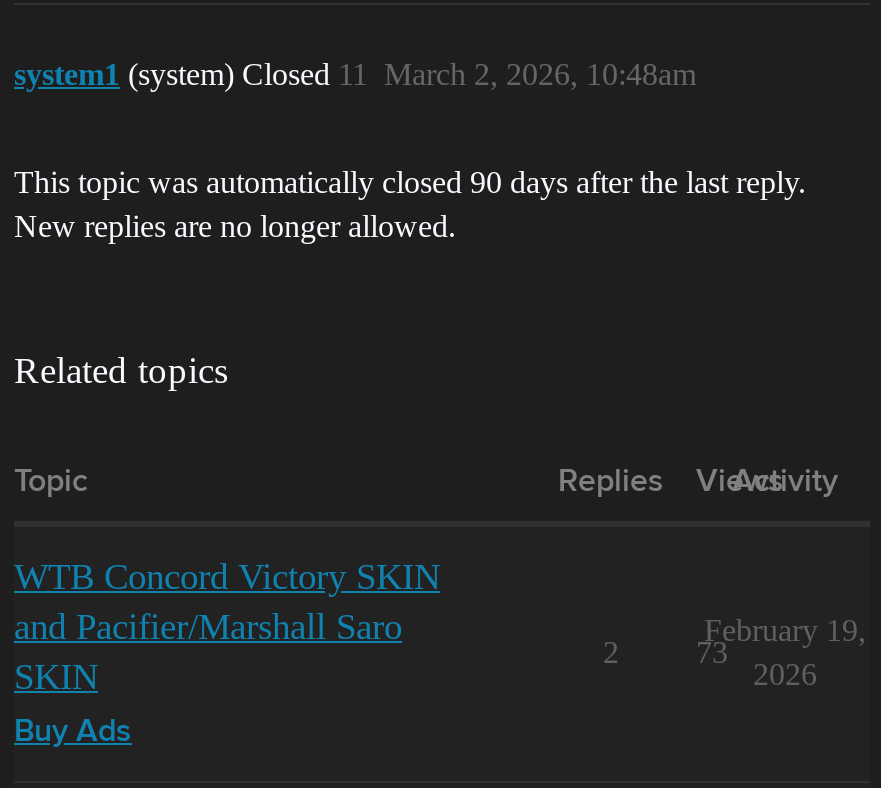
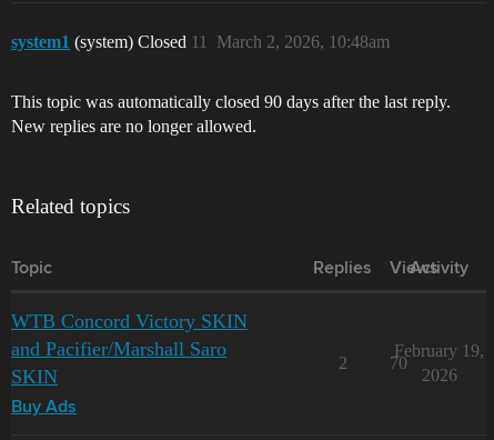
[696,634,728,668] 73 -> [390,353,407,372] 70

